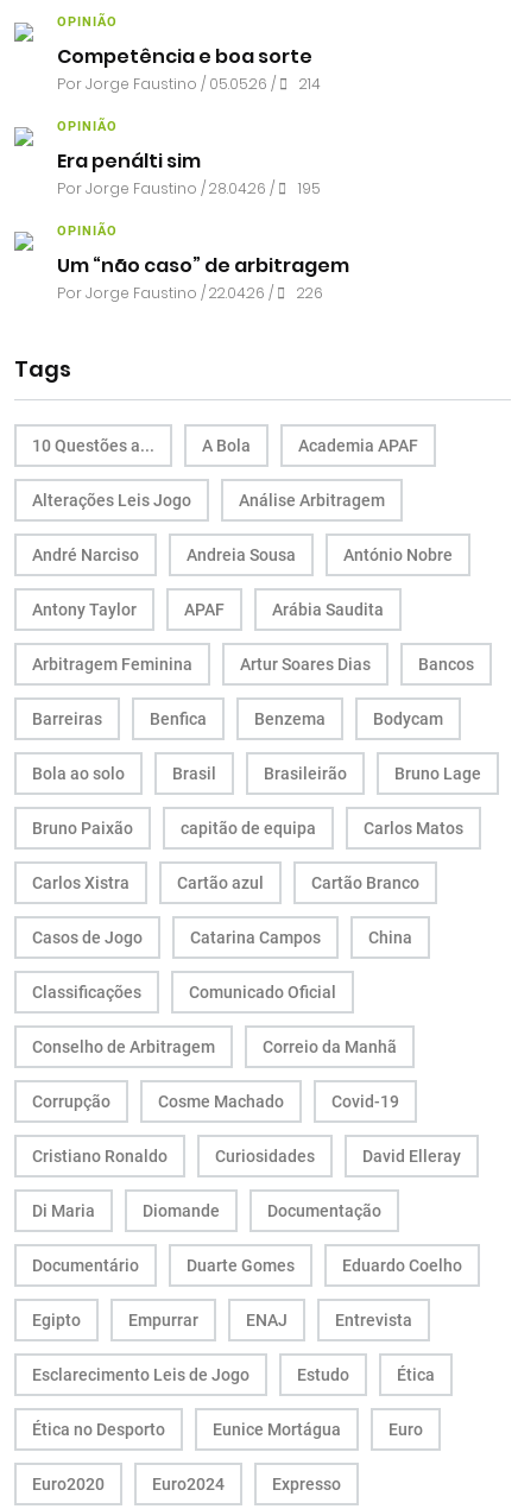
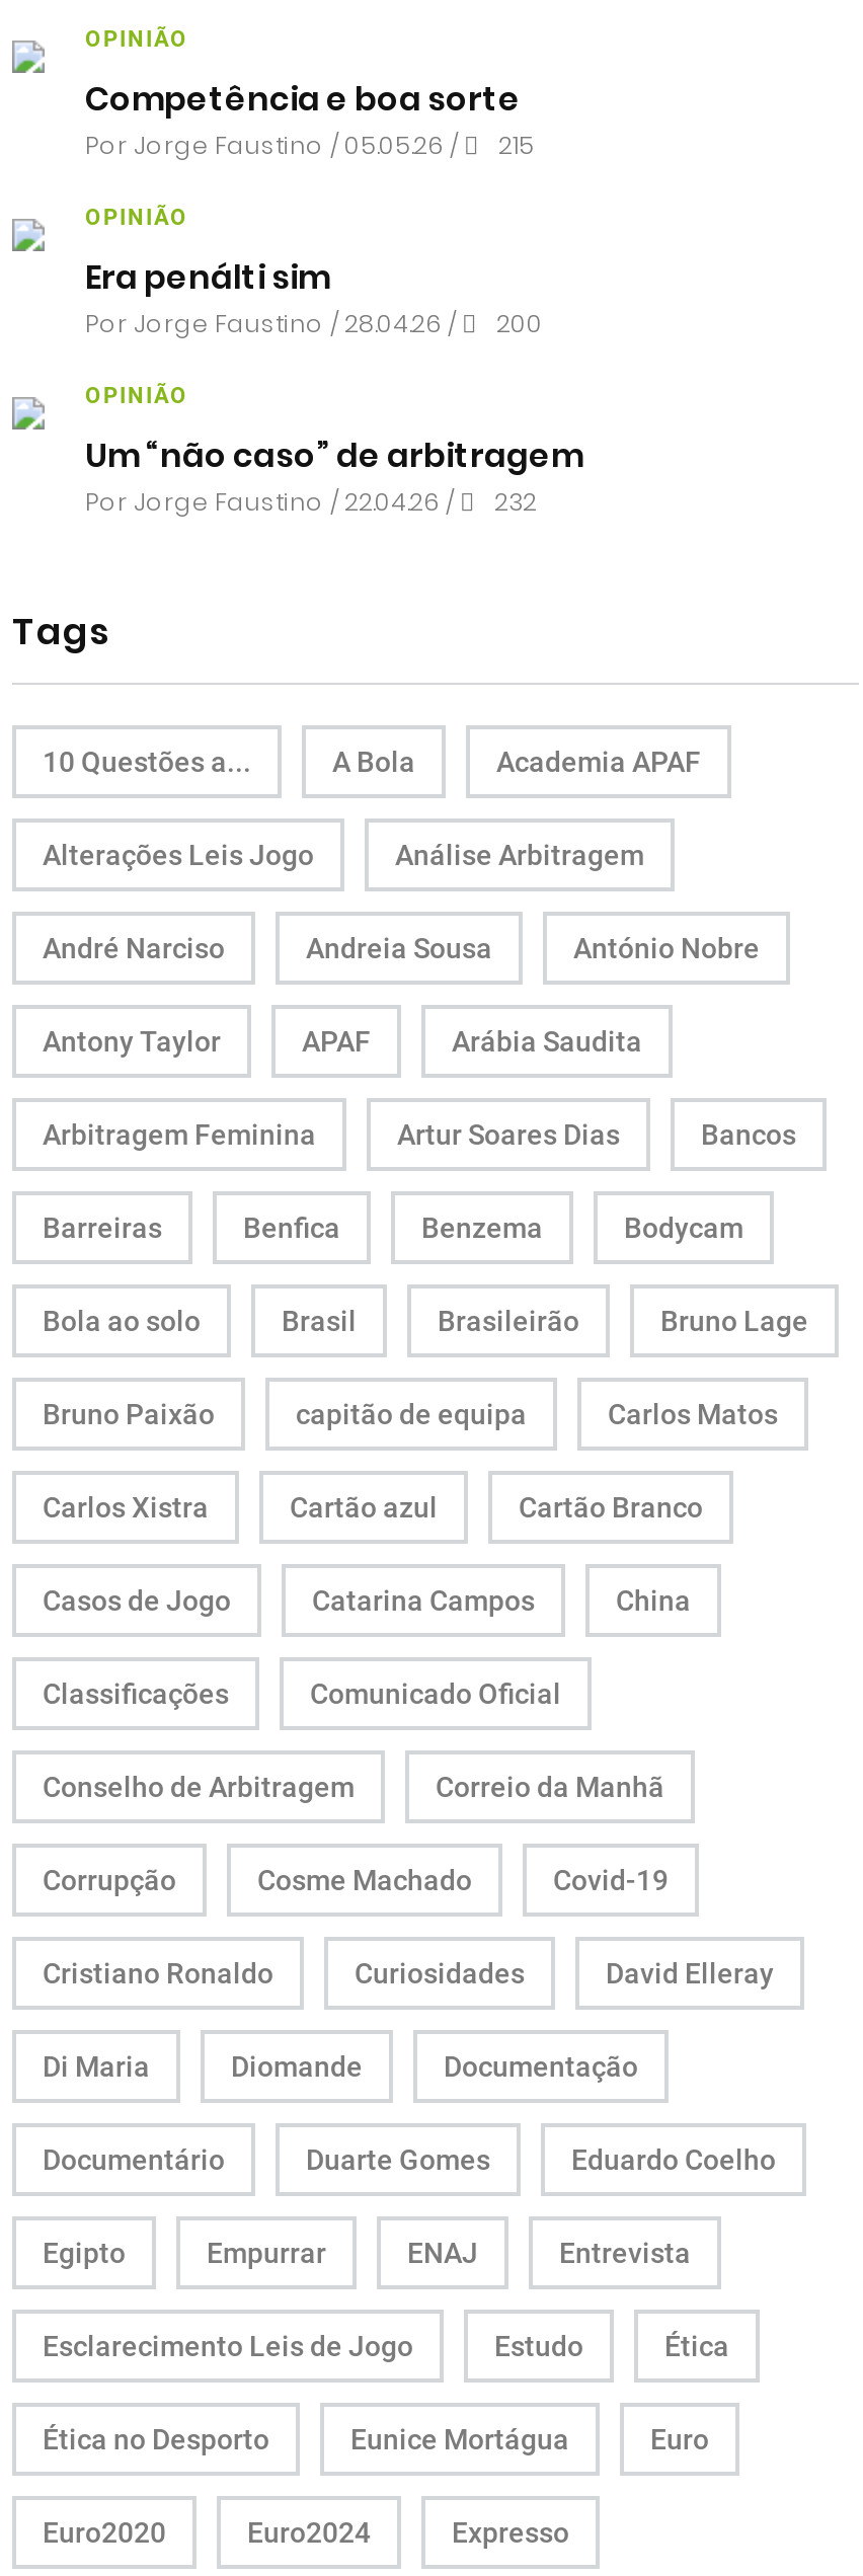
[57,74,321,94] Por Jorge Faustino / 05.05.26 / 214 -> [85,128,535,162] Por Jorge Faustino / 05.05.26 / 215
[57,178,321,198] Por Jorge Faustino / 28.04.26 / 195 -> [85,306,543,340] Por Jorge Faustino / 28.04.26 / 200
[57,283,323,303] Por Jorge Faustino / 22.04.26 / 226 -> [85,484,537,519] Por Jorge Faustino / 22.04.26 / 232

